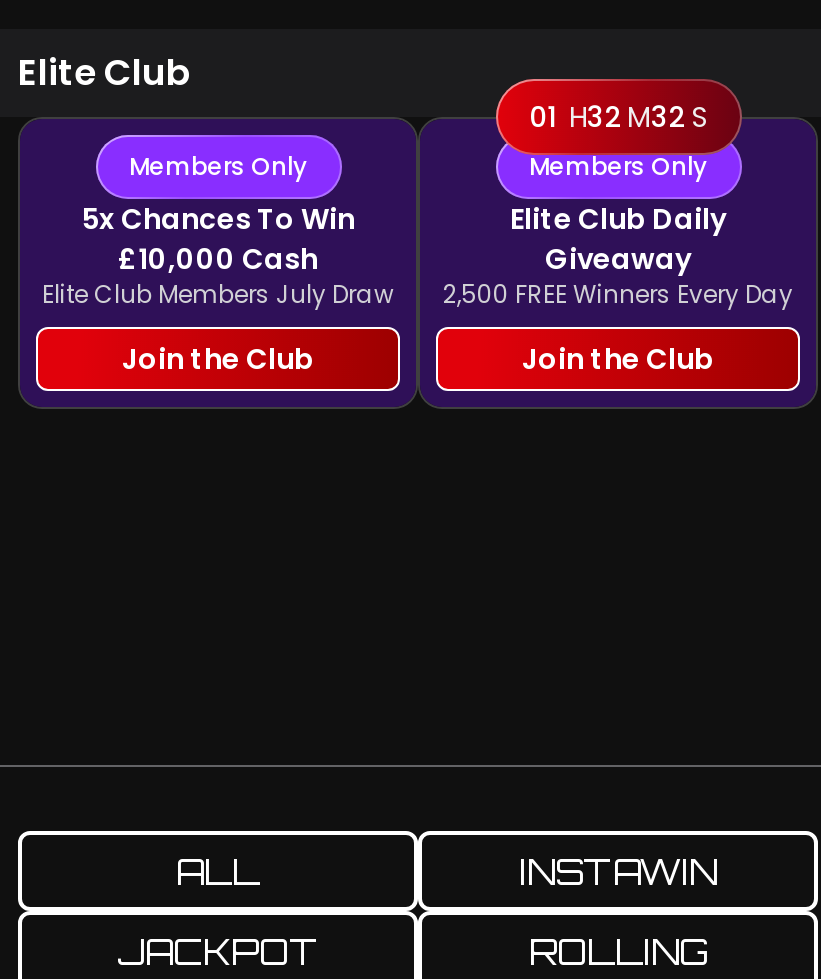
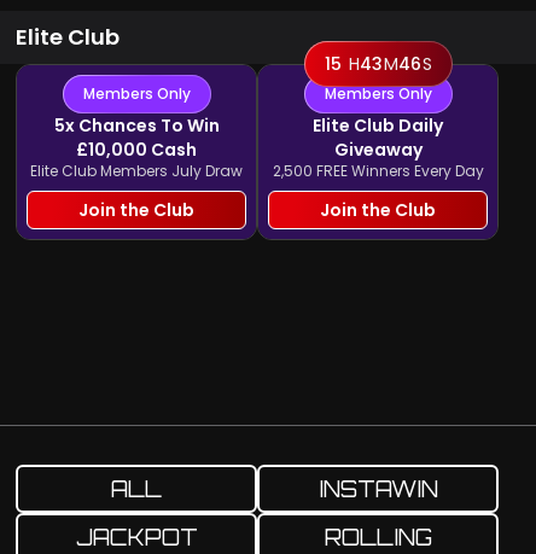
[529,97,707,137] 01 H32 M32 S -> [324,52,432,76] 15 H43M46S

